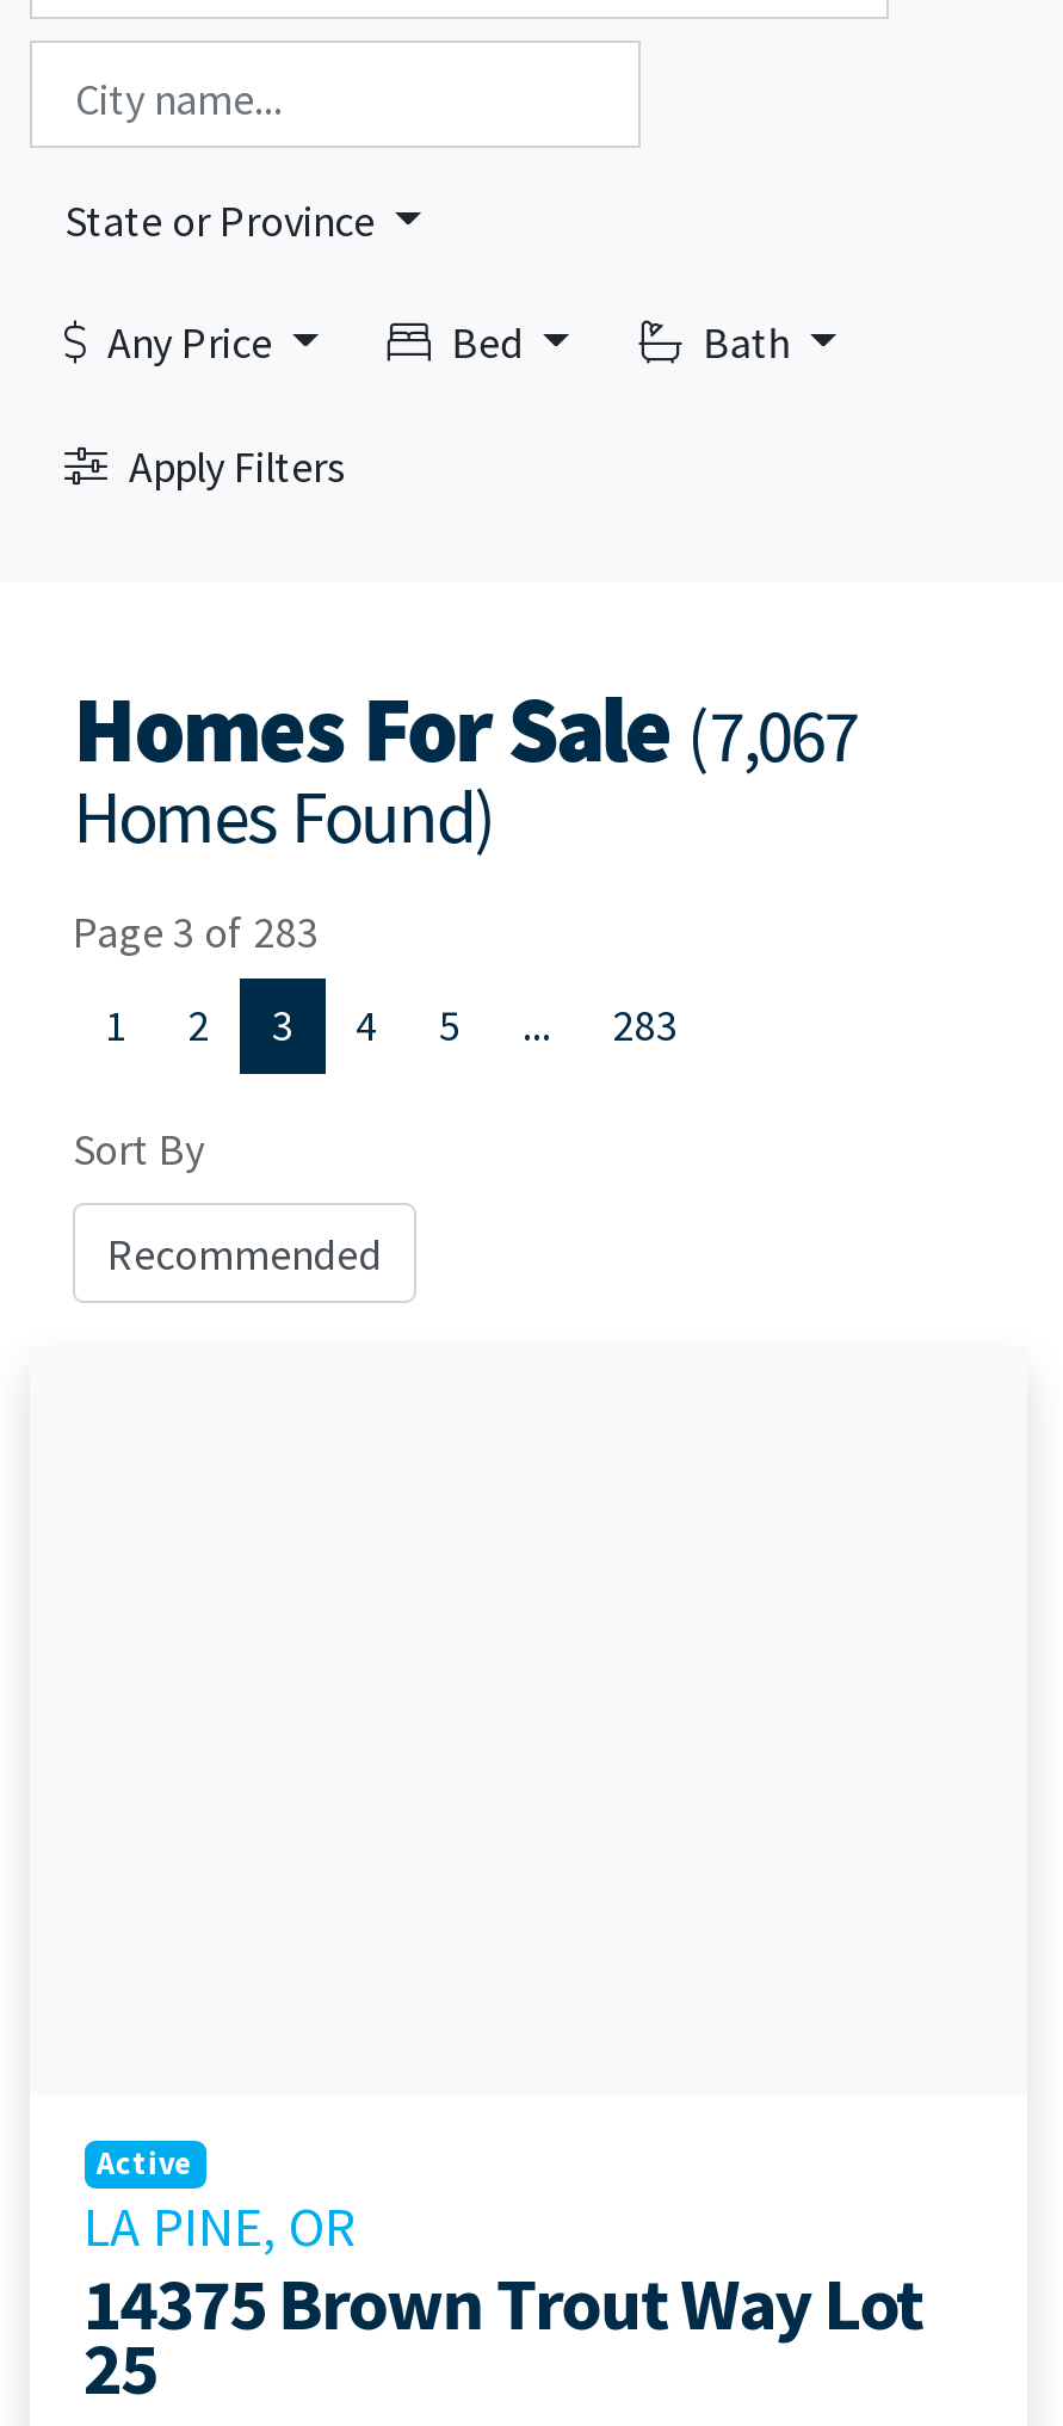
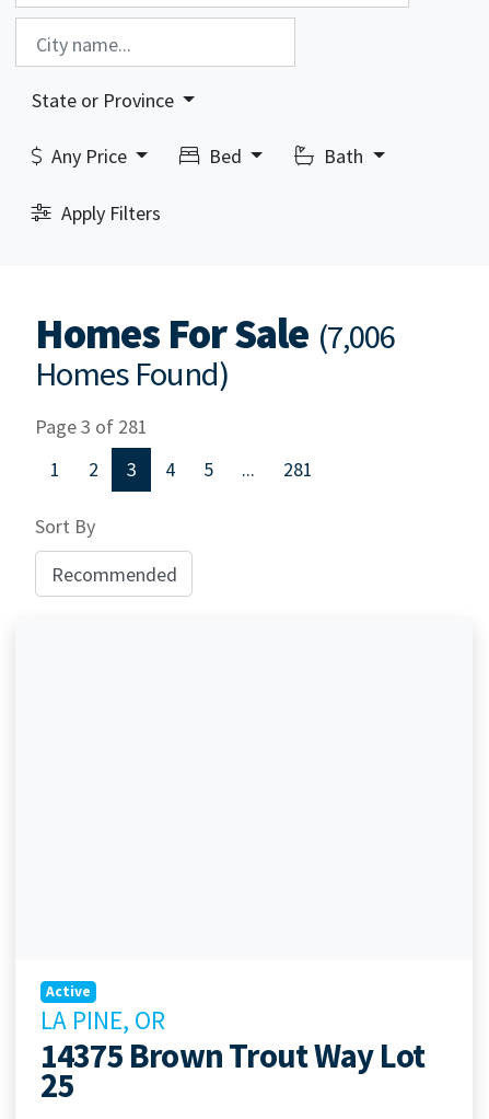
[73,672,857,789] Homes For Sale (7,067 -> [35,307,395,361] Homes For Sale (7,006
[73,906,319,961] Page 3 of 283 -> [35,414,148,440] Page 3 of 281
[613,998,678,1052] 283 -> [283,457,312,482] 281

